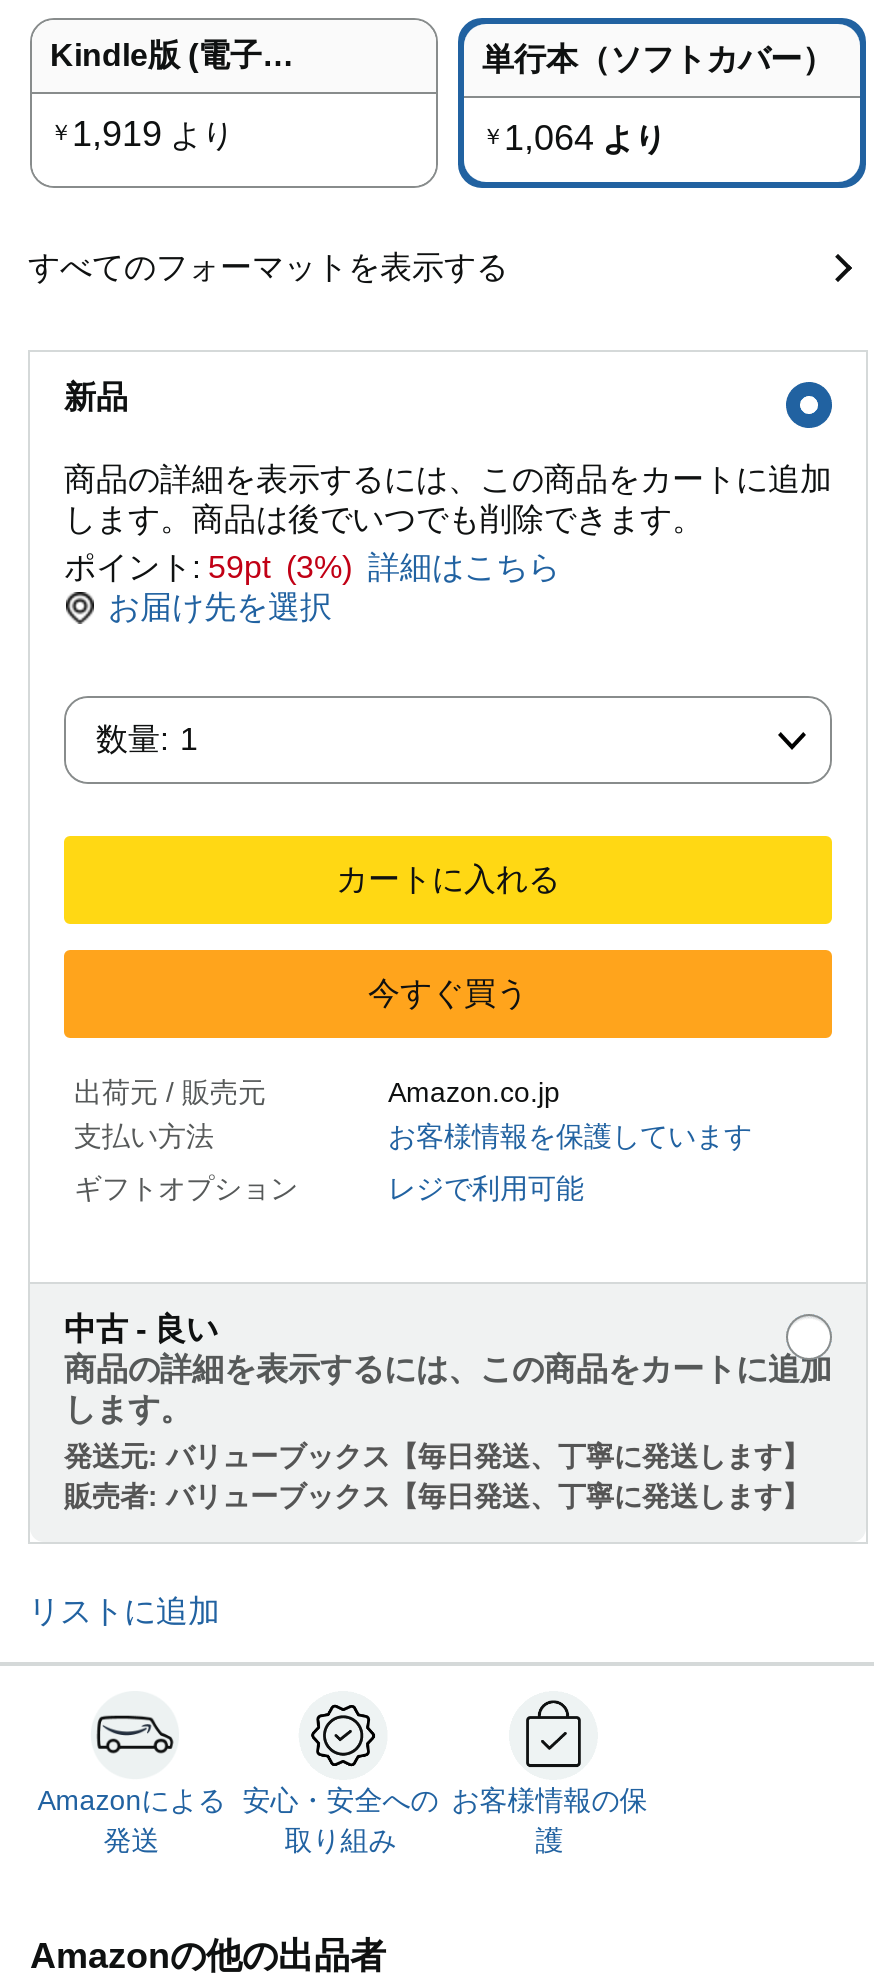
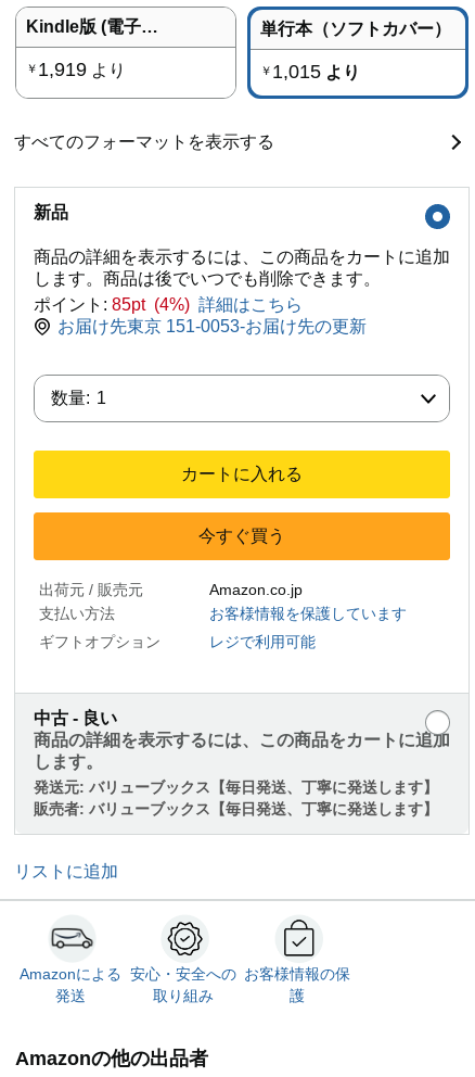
[482,118,666,158] ￥1,064より -> [260,61,360,83] ￥1,015より
[64,550,560,624] ポイント: 59pt (3%) 詳細はこちら | お届け先を選択 -> [34,295,367,336] ポイント: 85pt (4%) 詳細はこちら | お届け先東京 151-0053-お届け先の更新

